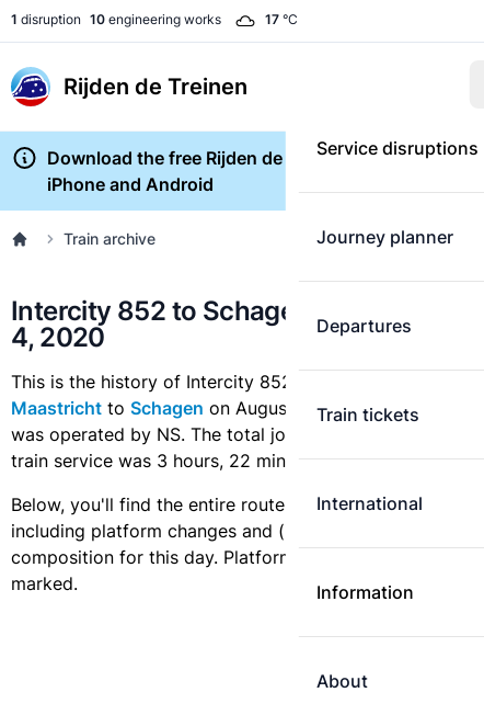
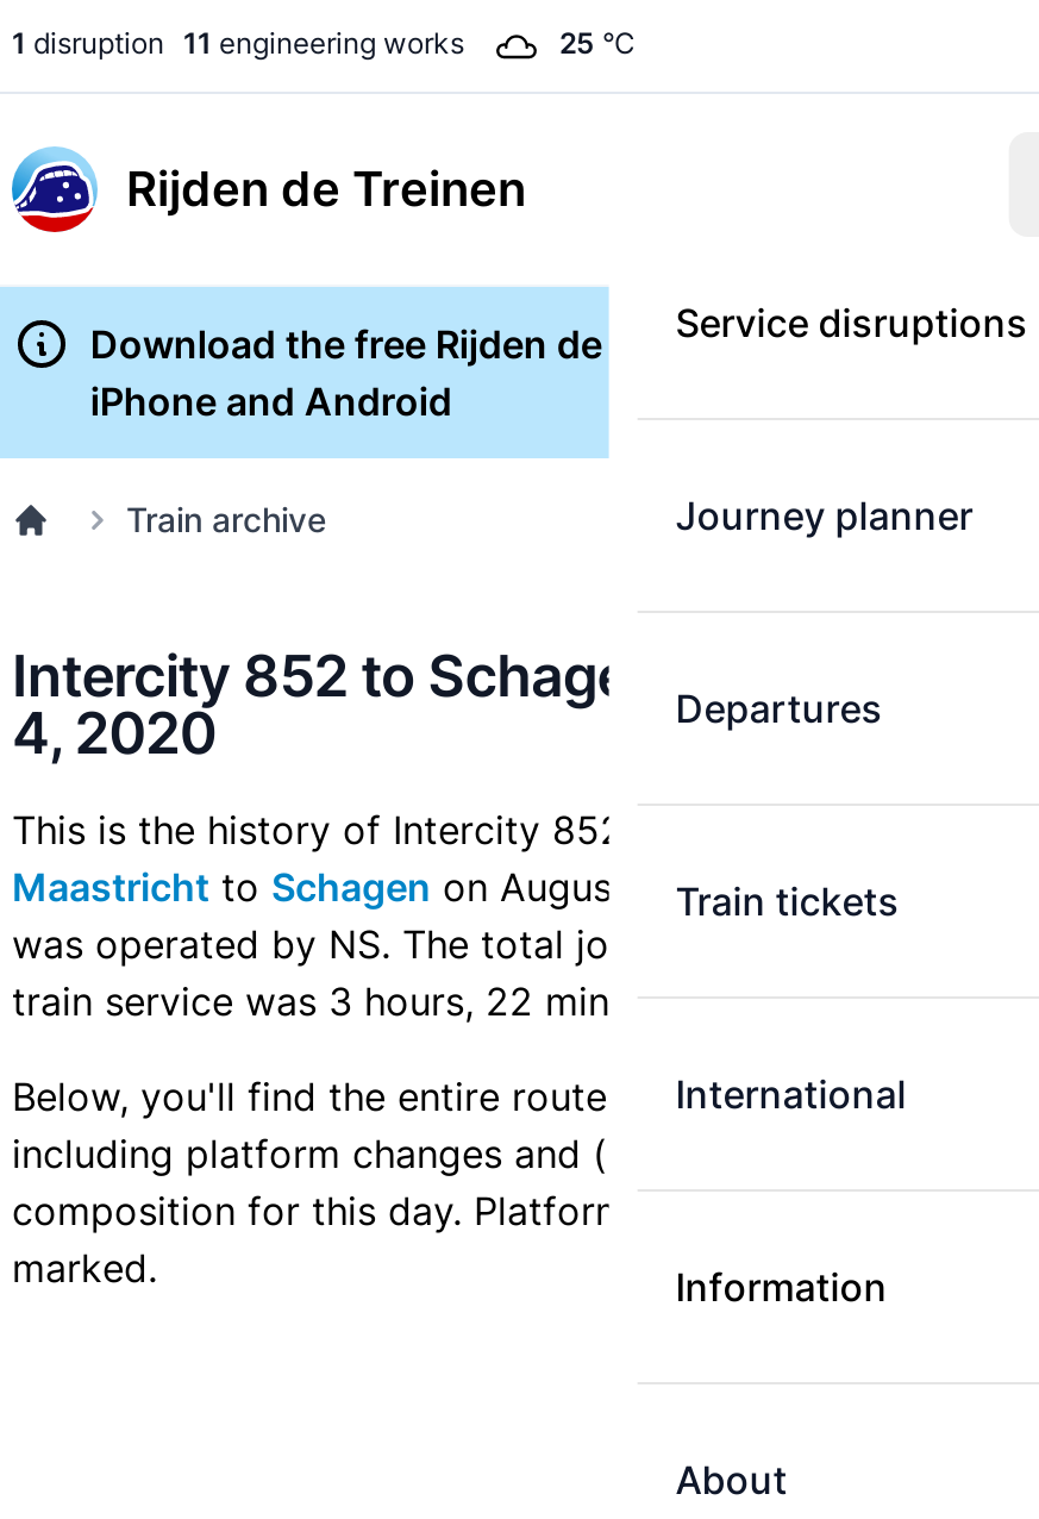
[11,11,221,27] 1 disruption 10 engineering works -> [12,25,464,61] 1 disruption 11 engineering works
[265,11,298,27] 17 °C -> [559,25,636,61] 25 °C

